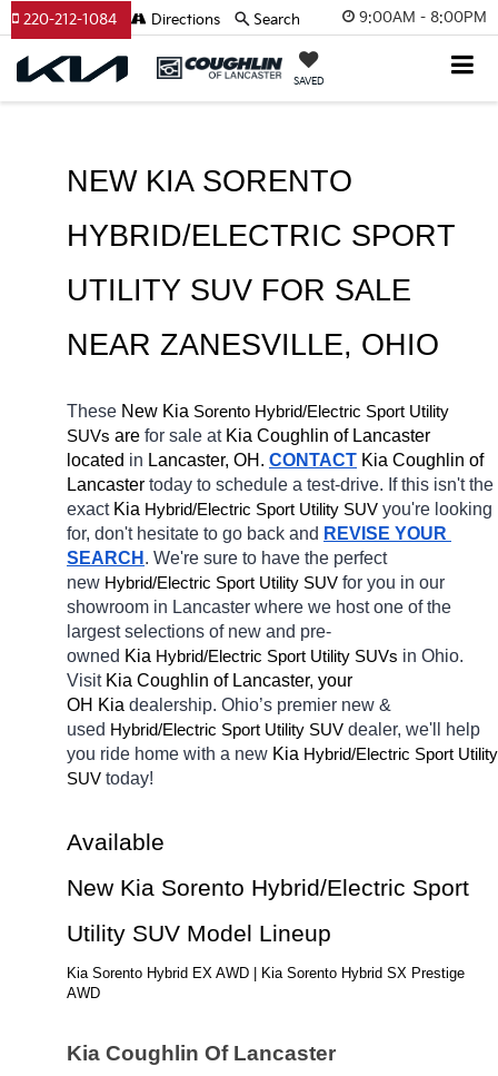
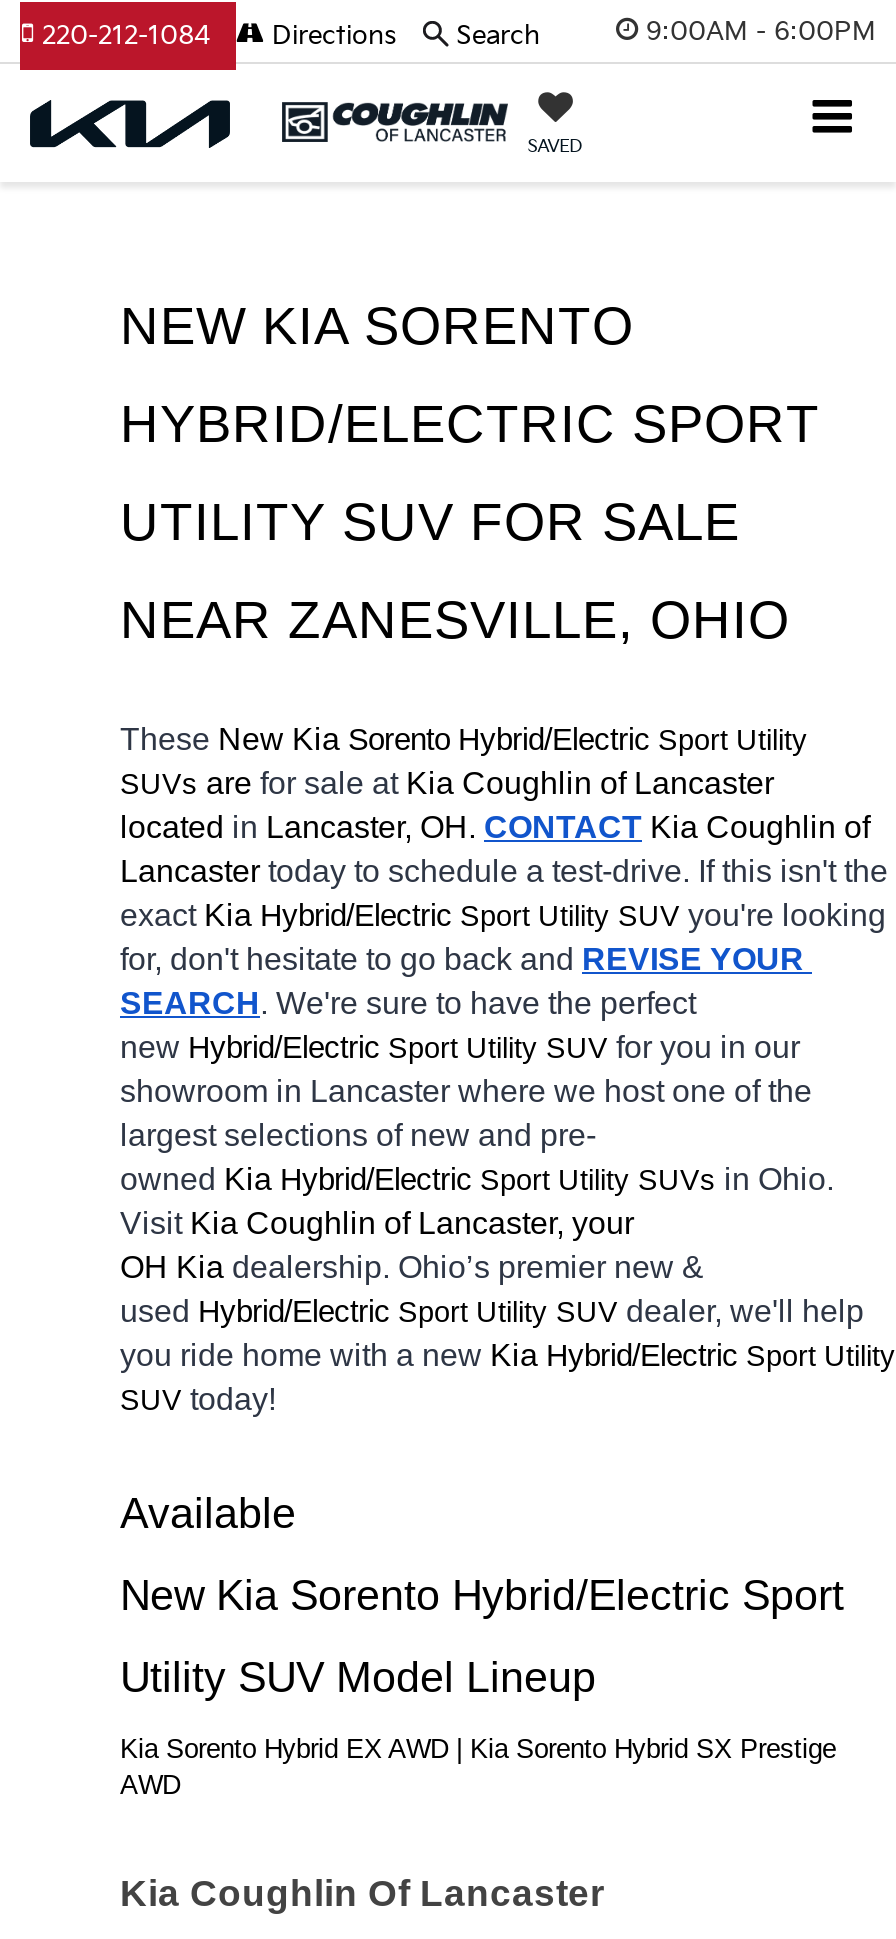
[359,8,487,26] 9:00AM - 8:00PM -> [646,15,876,47] 9:00AM - 6:00PM

